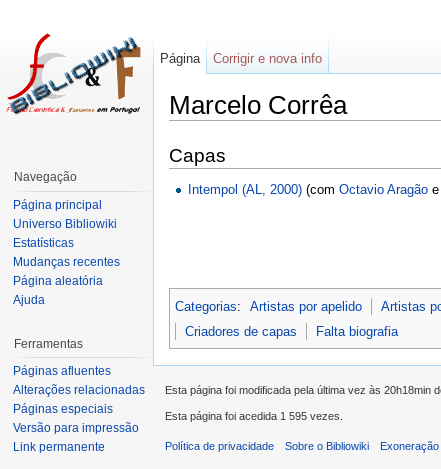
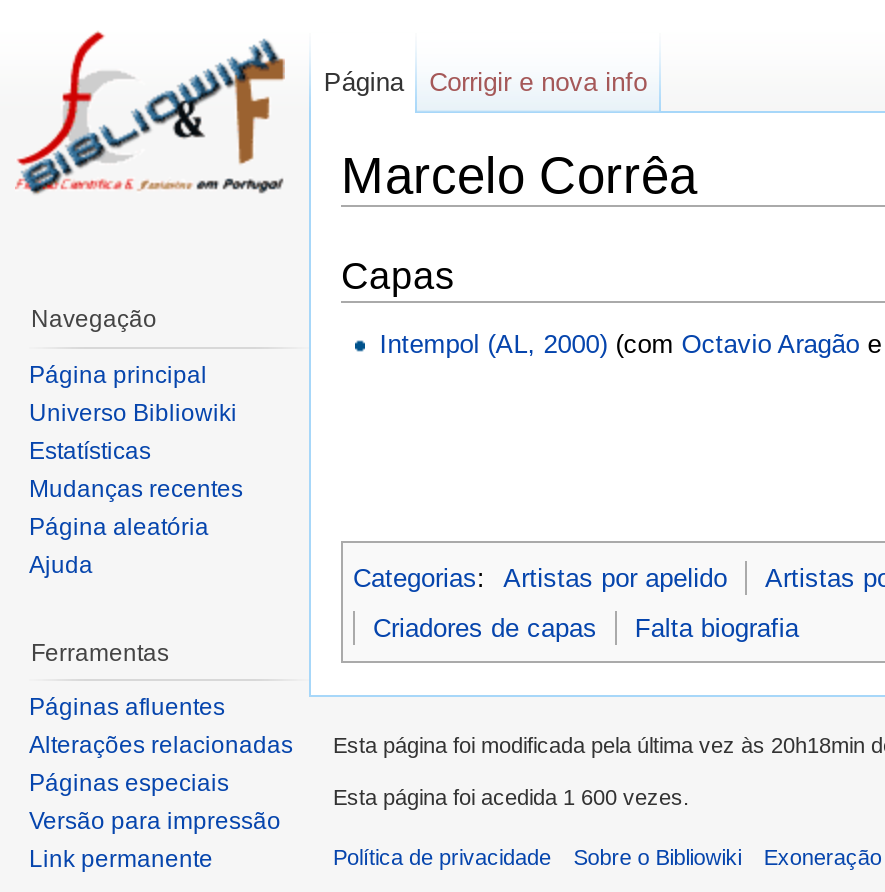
[165,410,343,422] Esta página foi acedida 1 595 vezes. -> [333,785,689,809] Esta página foi acedida 1 600 vezes.

